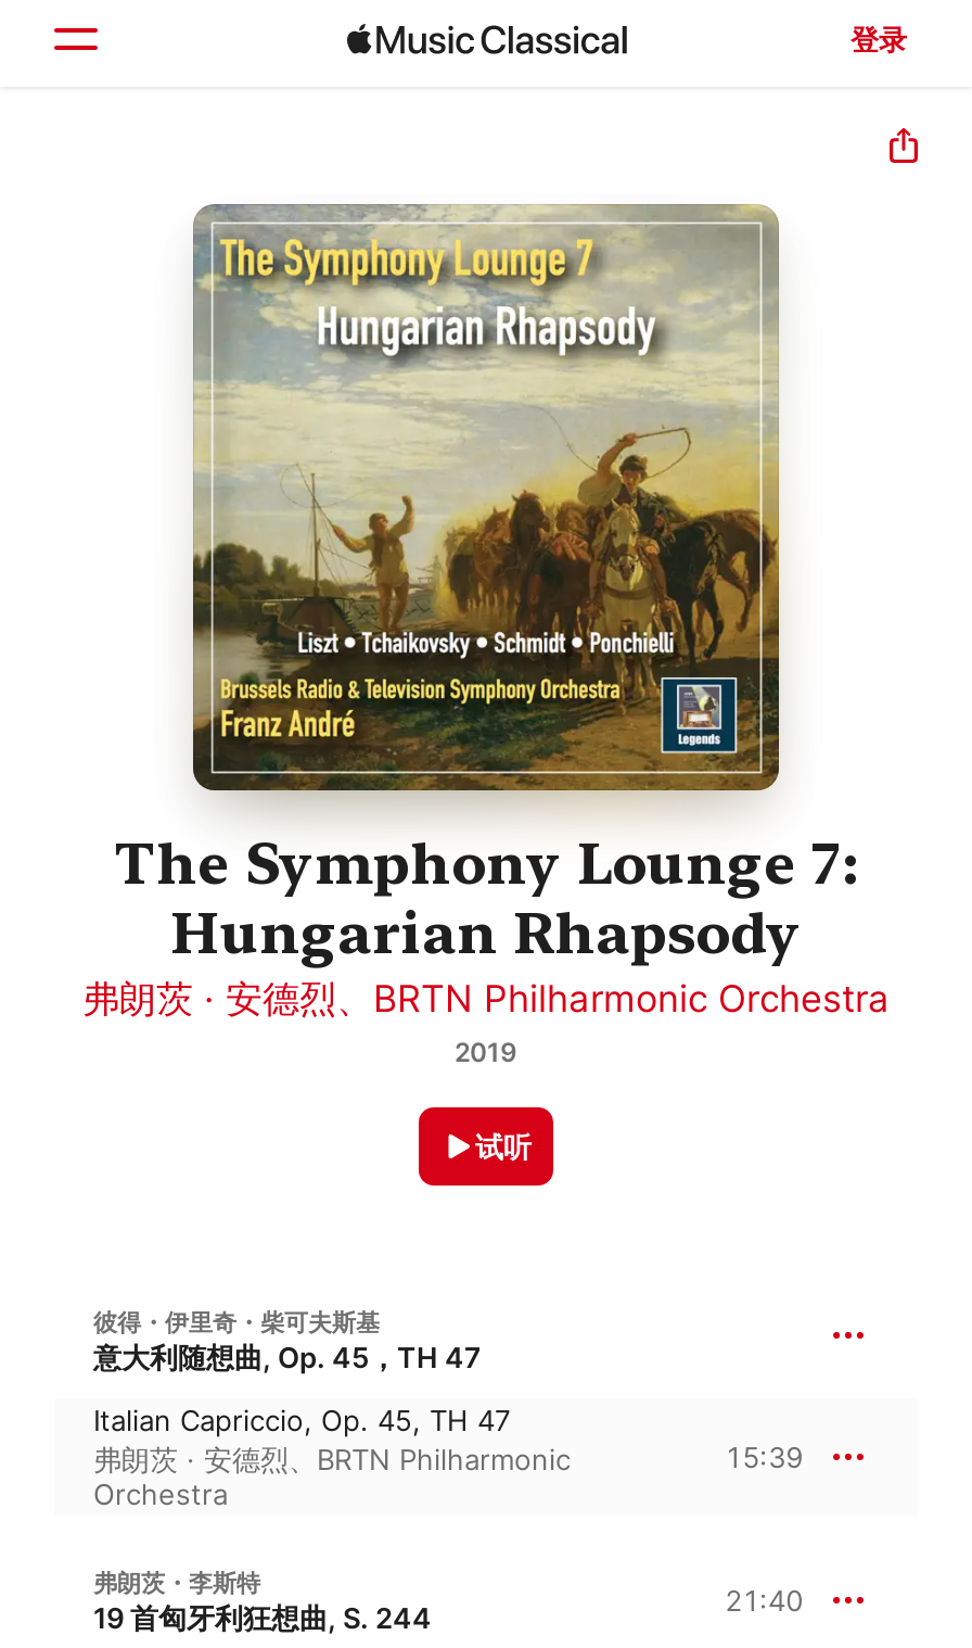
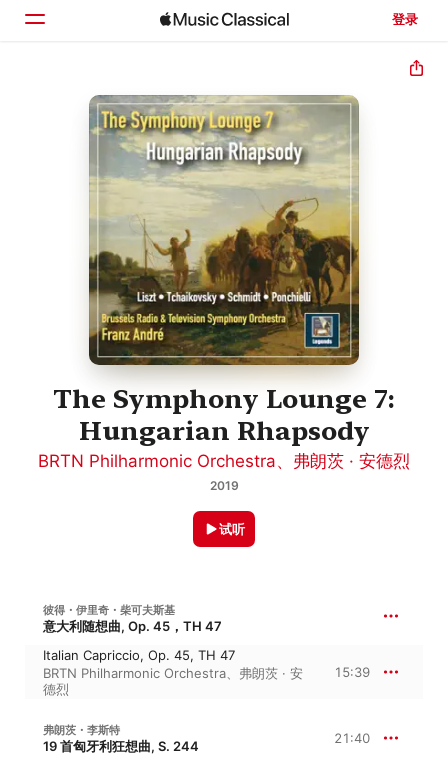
[82,978,890,1021] 弗朗茨 · 安德烈、BRTN Philharmonic Orchestra -> [38,451,410,471] BRTN Philharmonic Orchestra、弗朗茨 · 安德烈
[93,1443,571,1512] 弗朗茨 · 安德烈、BRTN Philharmonic | Orchestra -> [43,665,303,697] BRTN Philharmonic Orchestra、弗朗茨 · 安 | 德烈

